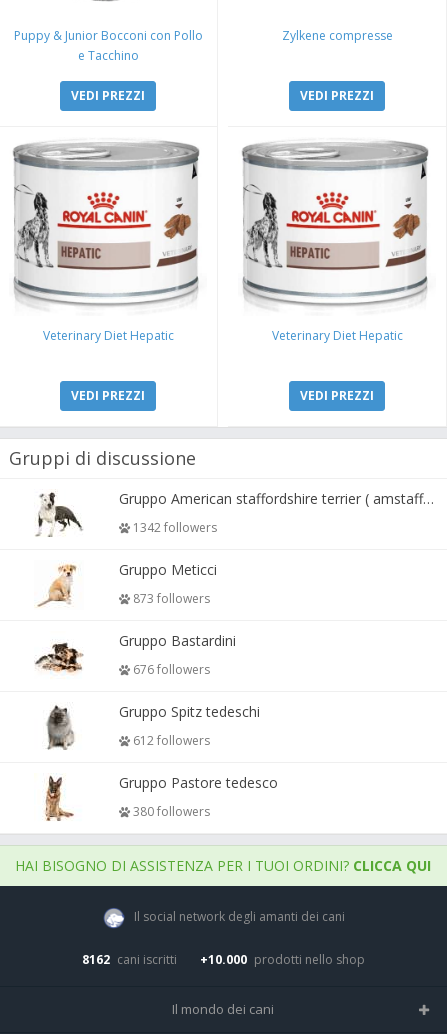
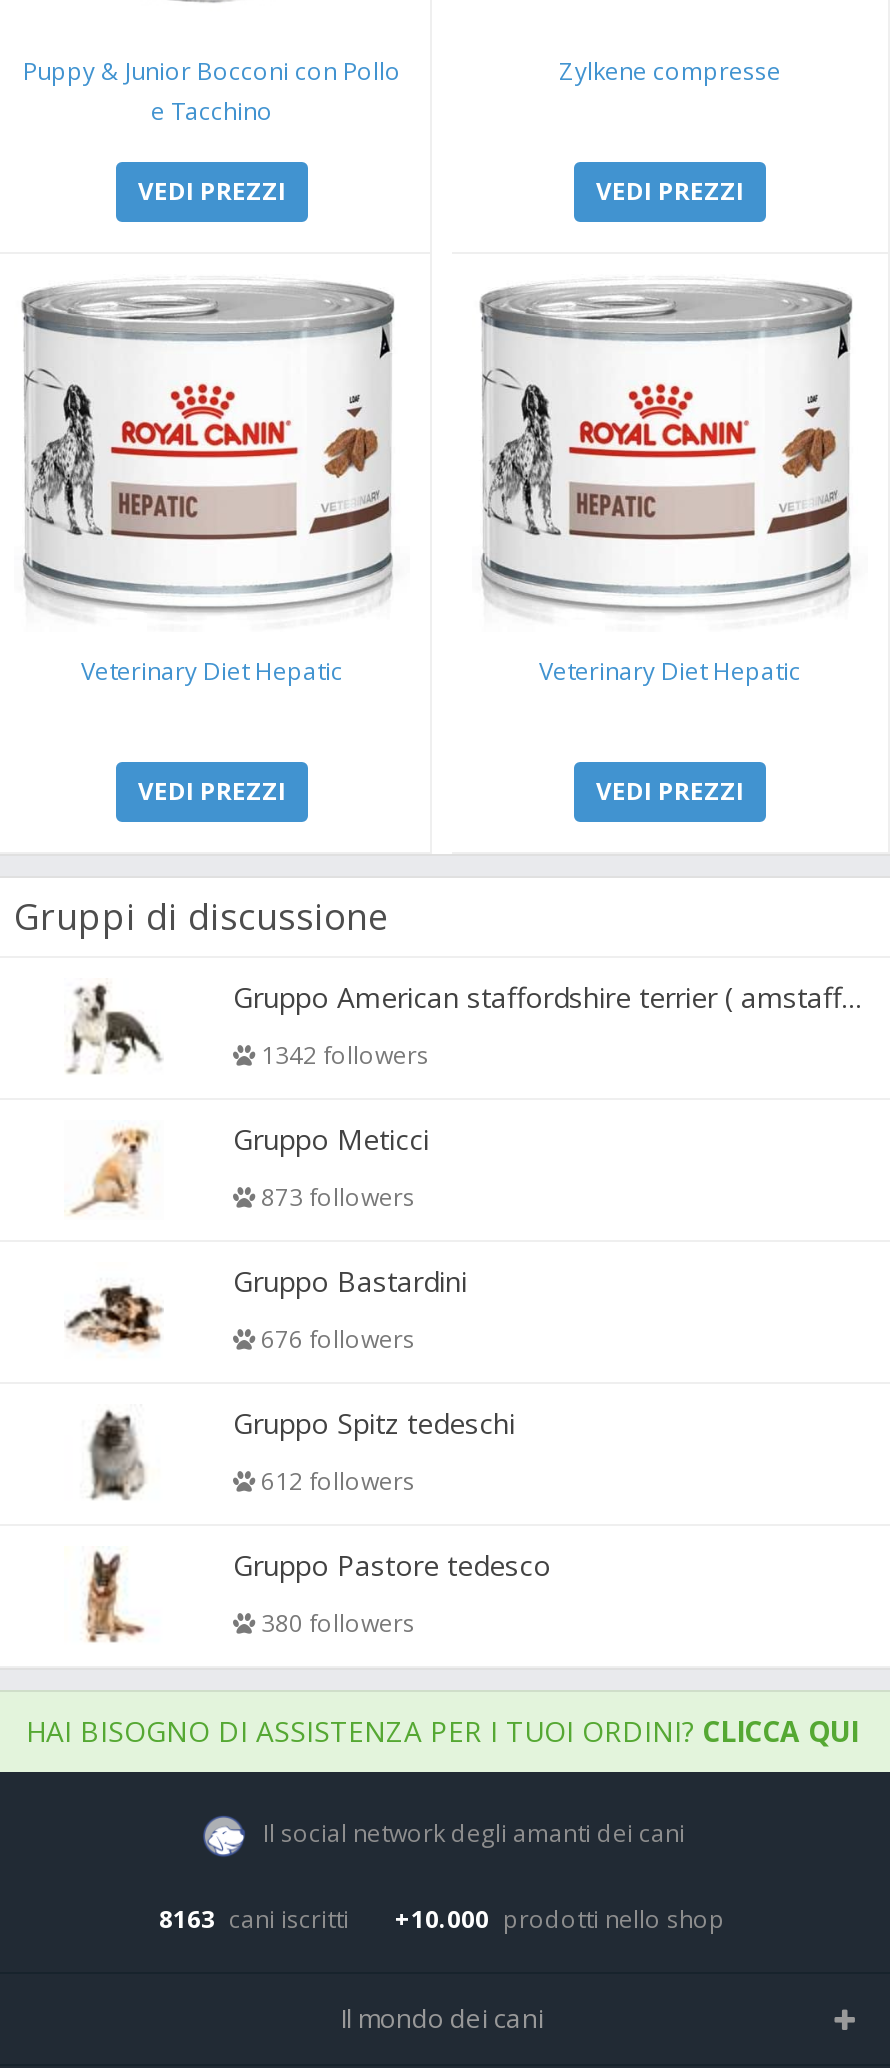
[81,951,176,968] 8162 cani iscritti -> [159,1902,349,1936] 8163 cani iscritti

